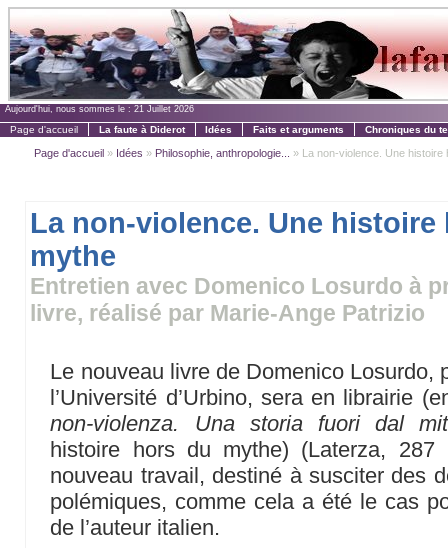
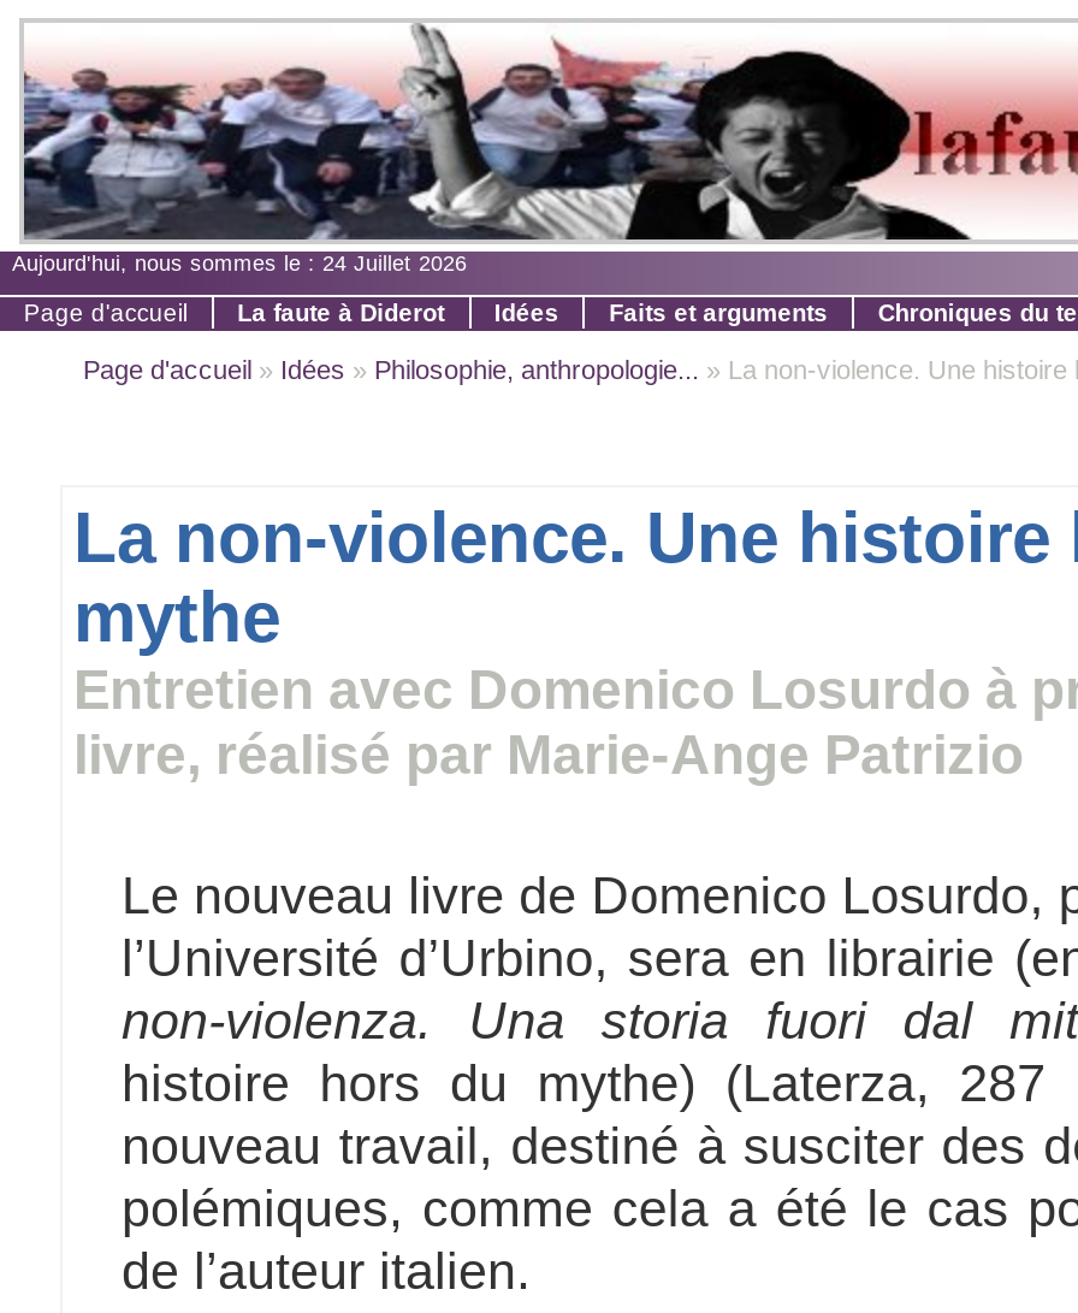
[5,104,194,114] Aujourd'hui, nous sommes le :21 Juillet 2026 -> [12,252,467,276] Aujourd'hui, nous sommes le :24 Juillet 2026

